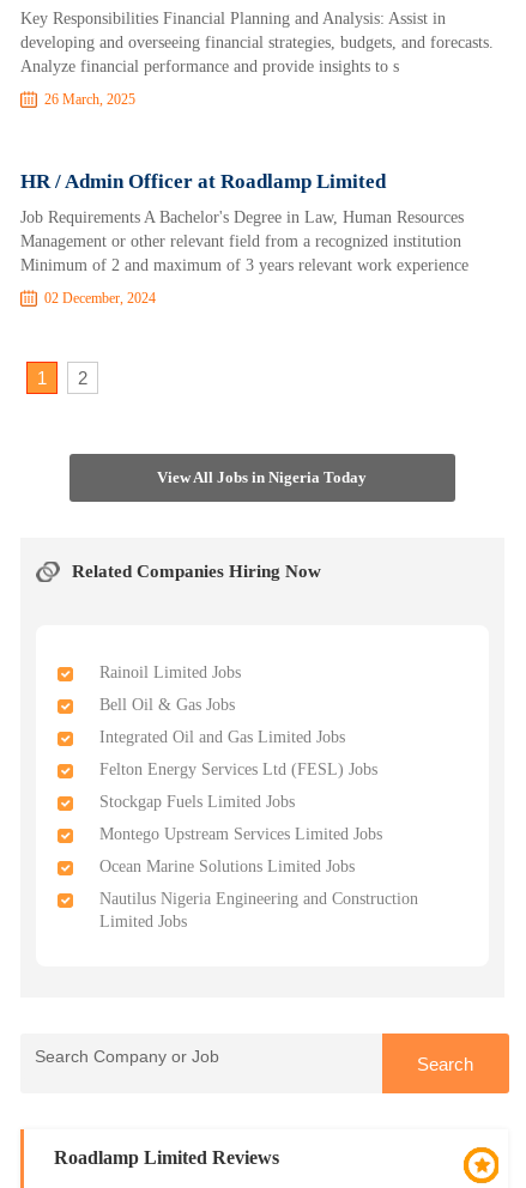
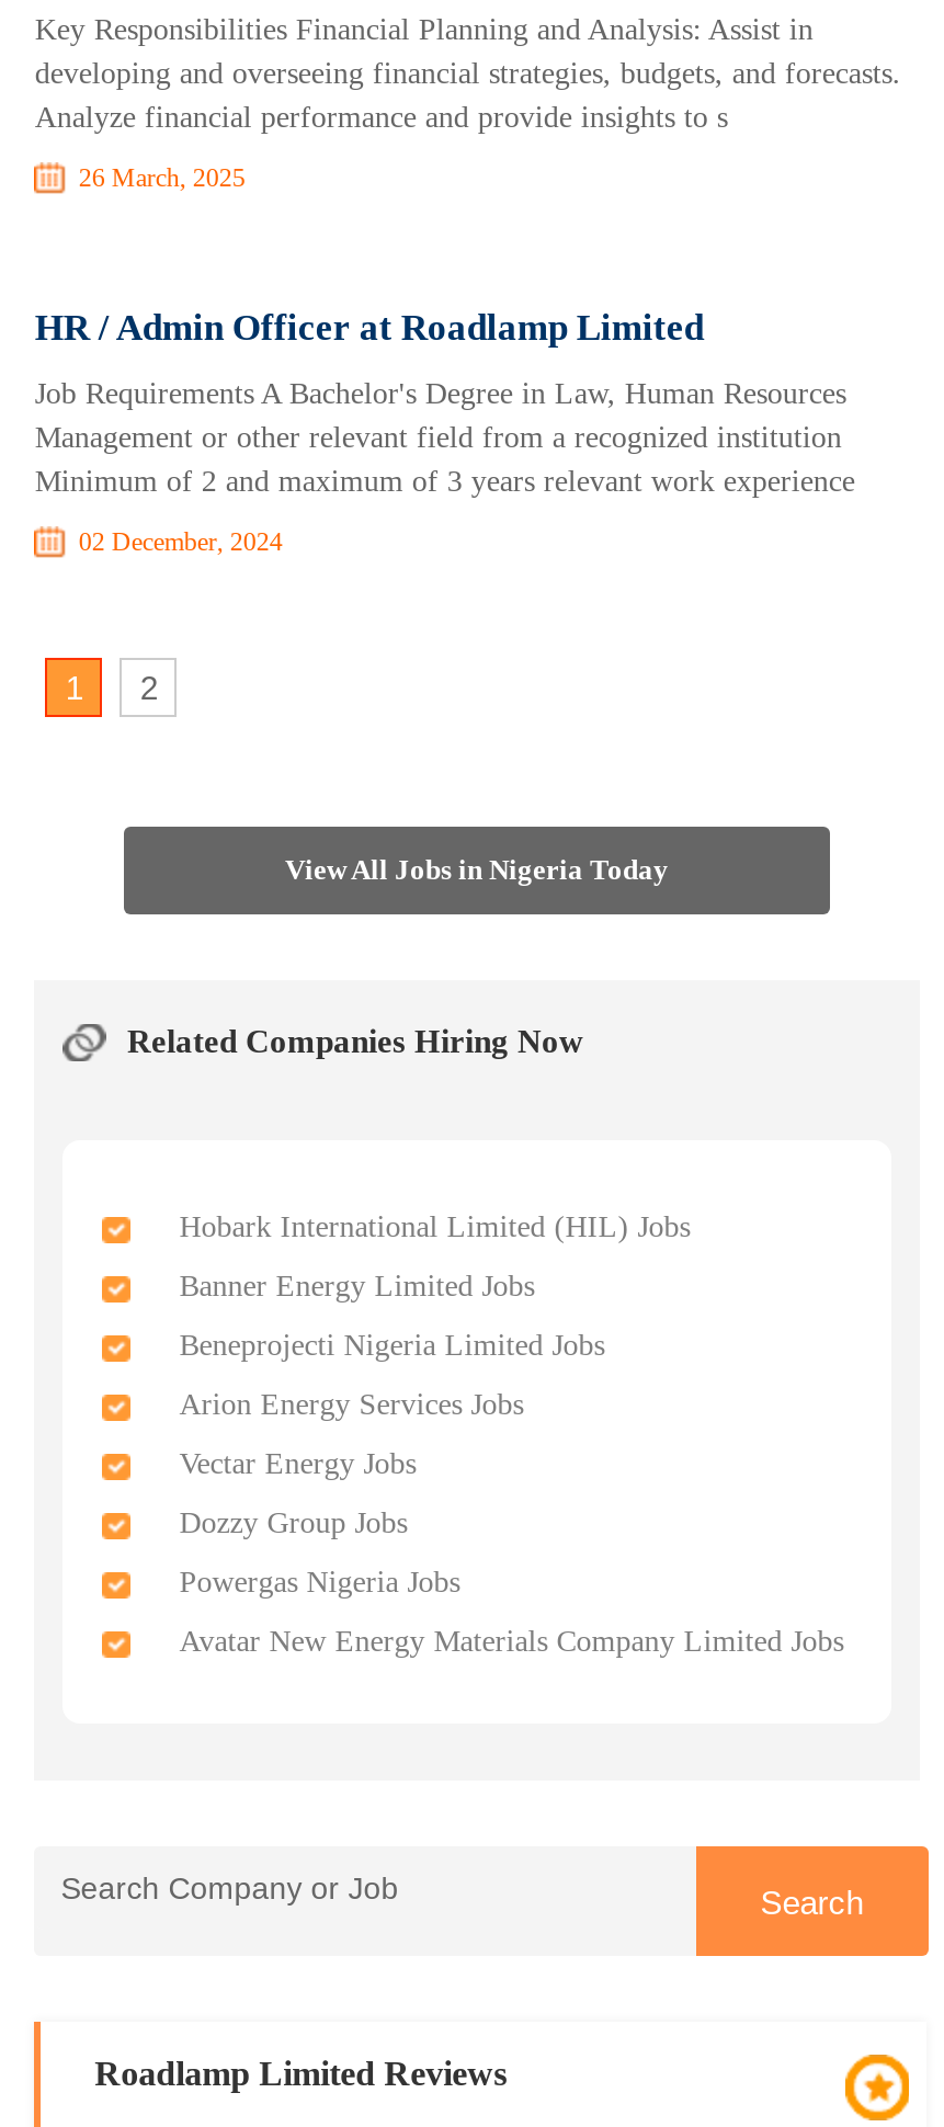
[100,663,241,681] Rainoil Limited Jobs -> [179,1210,690,1243] Hobark International Limited (HIL) Jobs
[100,696,235,714] Bell Oil & Gas Jobs -> [179,1270,535,1303] Banner Energy Limited Jobs
[100,728,345,746] Integrated Oil and Gas Limited Jobs -> [179,1329,605,1362] Beneprojecti Nigeria Limited Jobs
[100,760,378,778] Felton Energy Services Ltd (FESL) Jobs -> [179,1388,524,1421] Arion Energy Services Jobs
[100,793,295,811] Stockgap Fuels Limited Jobs -> [179,1447,416,1480] Vectar Energy Jobs
[100,825,383,843] Montego Upstream Services Limited Jobs -> [179,1506,407,1539] Dozzy Group Jobs
[100,857,355,875] Ocean Marine Solutions Limited Jobs -> [179,1566,460,1599] Powergas Nigeria Jobs
[100,890,419,931] Nautilus Nigeria Engineering and Construction | Limited Jobs -> [179,1625,844,1658] Avatar New Energy Materials Company Limited Jobs

